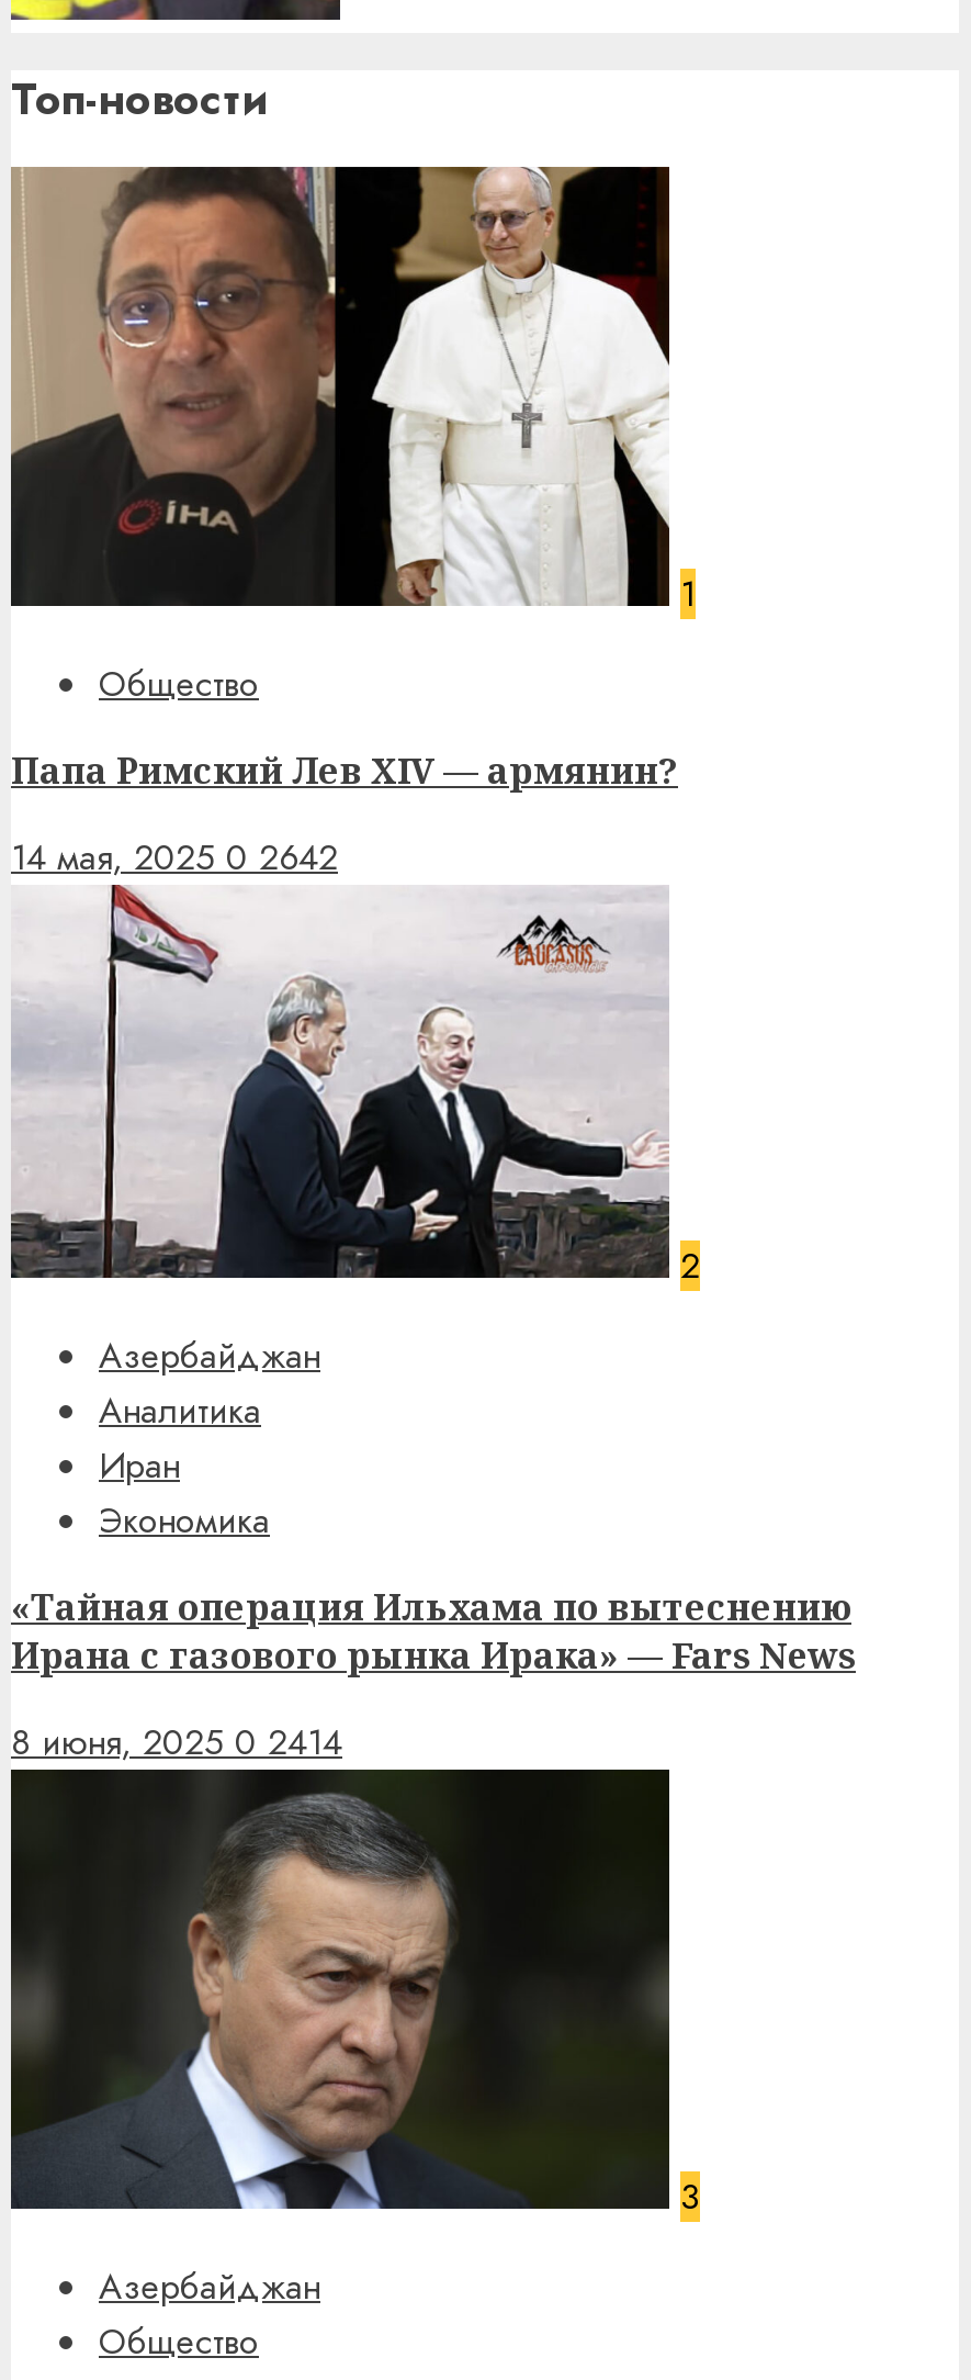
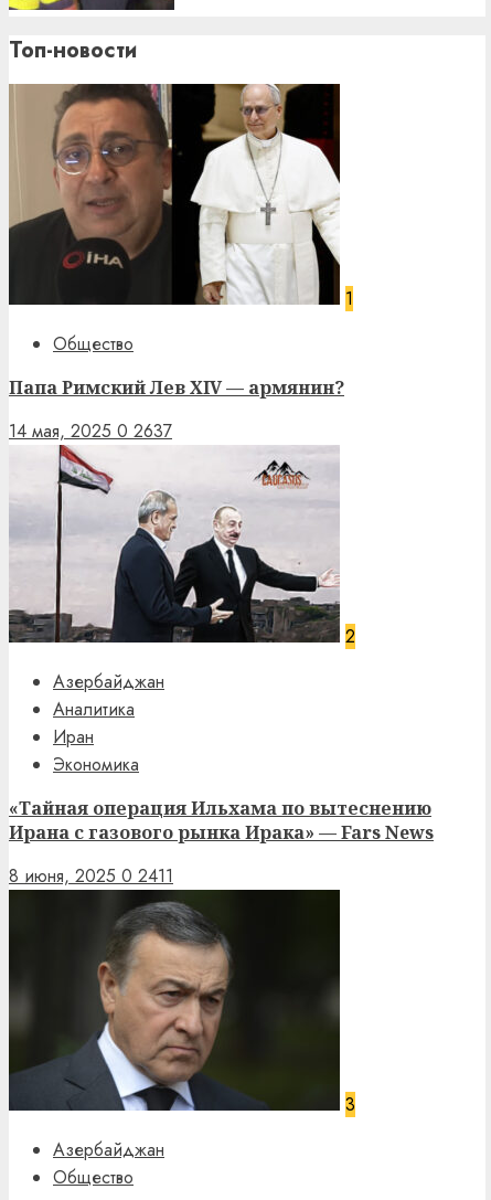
[11,833,338,883] 14 мая, 2025 0 2642 -> [9,419,172,444] 14 мая, 2025 0 2637
[11,1718,342,1768] 8 июня, 2025 0 2414 -> [9,864,173,889] 8 июня, 2025 0 2411

